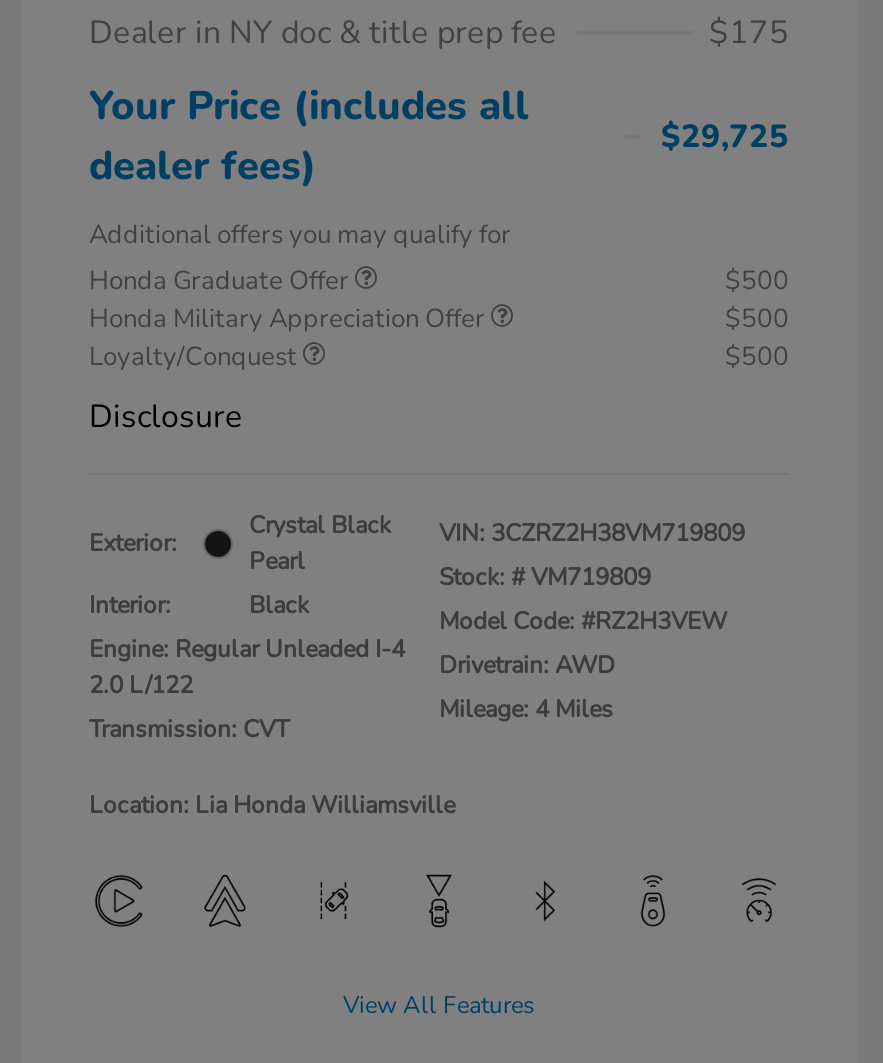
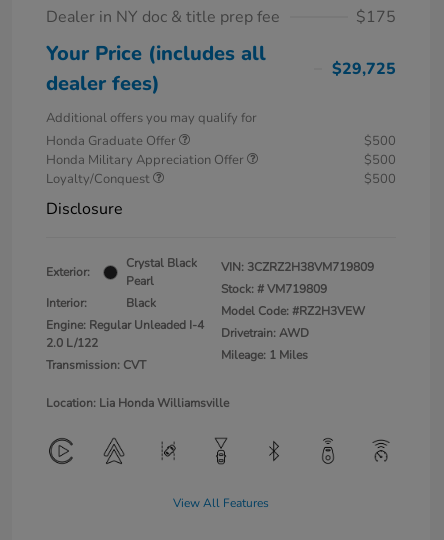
[439,693,613,725] Mileage: 4 Miles -> [221,347,308,363] Mileage: 1 Miles

